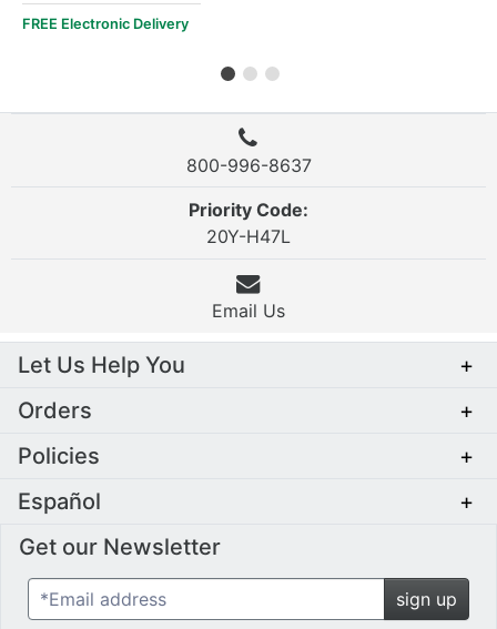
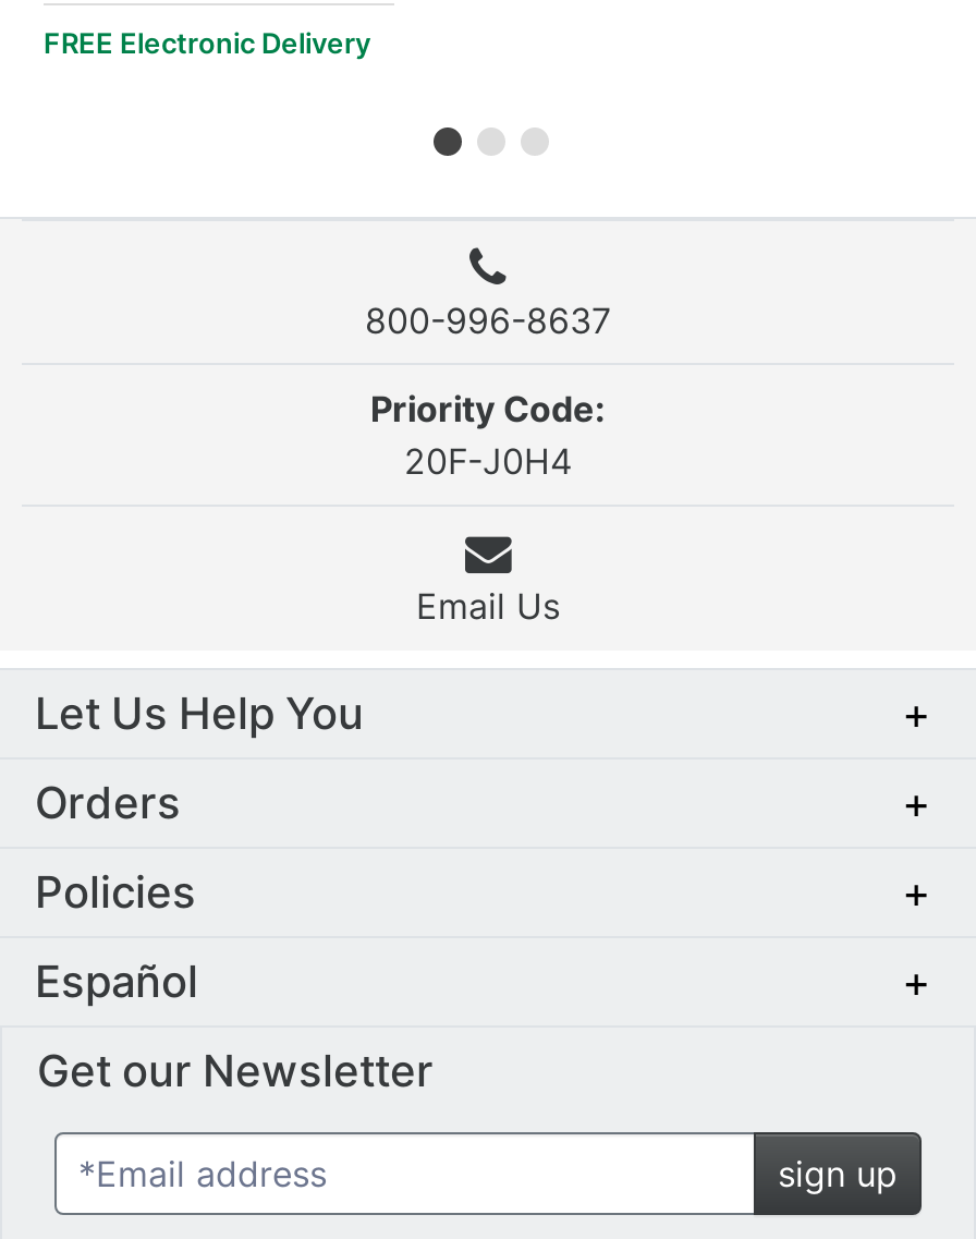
[206,226,291,248] 20Y-H47L -> [404,440,572,483] 20F-J0H4

